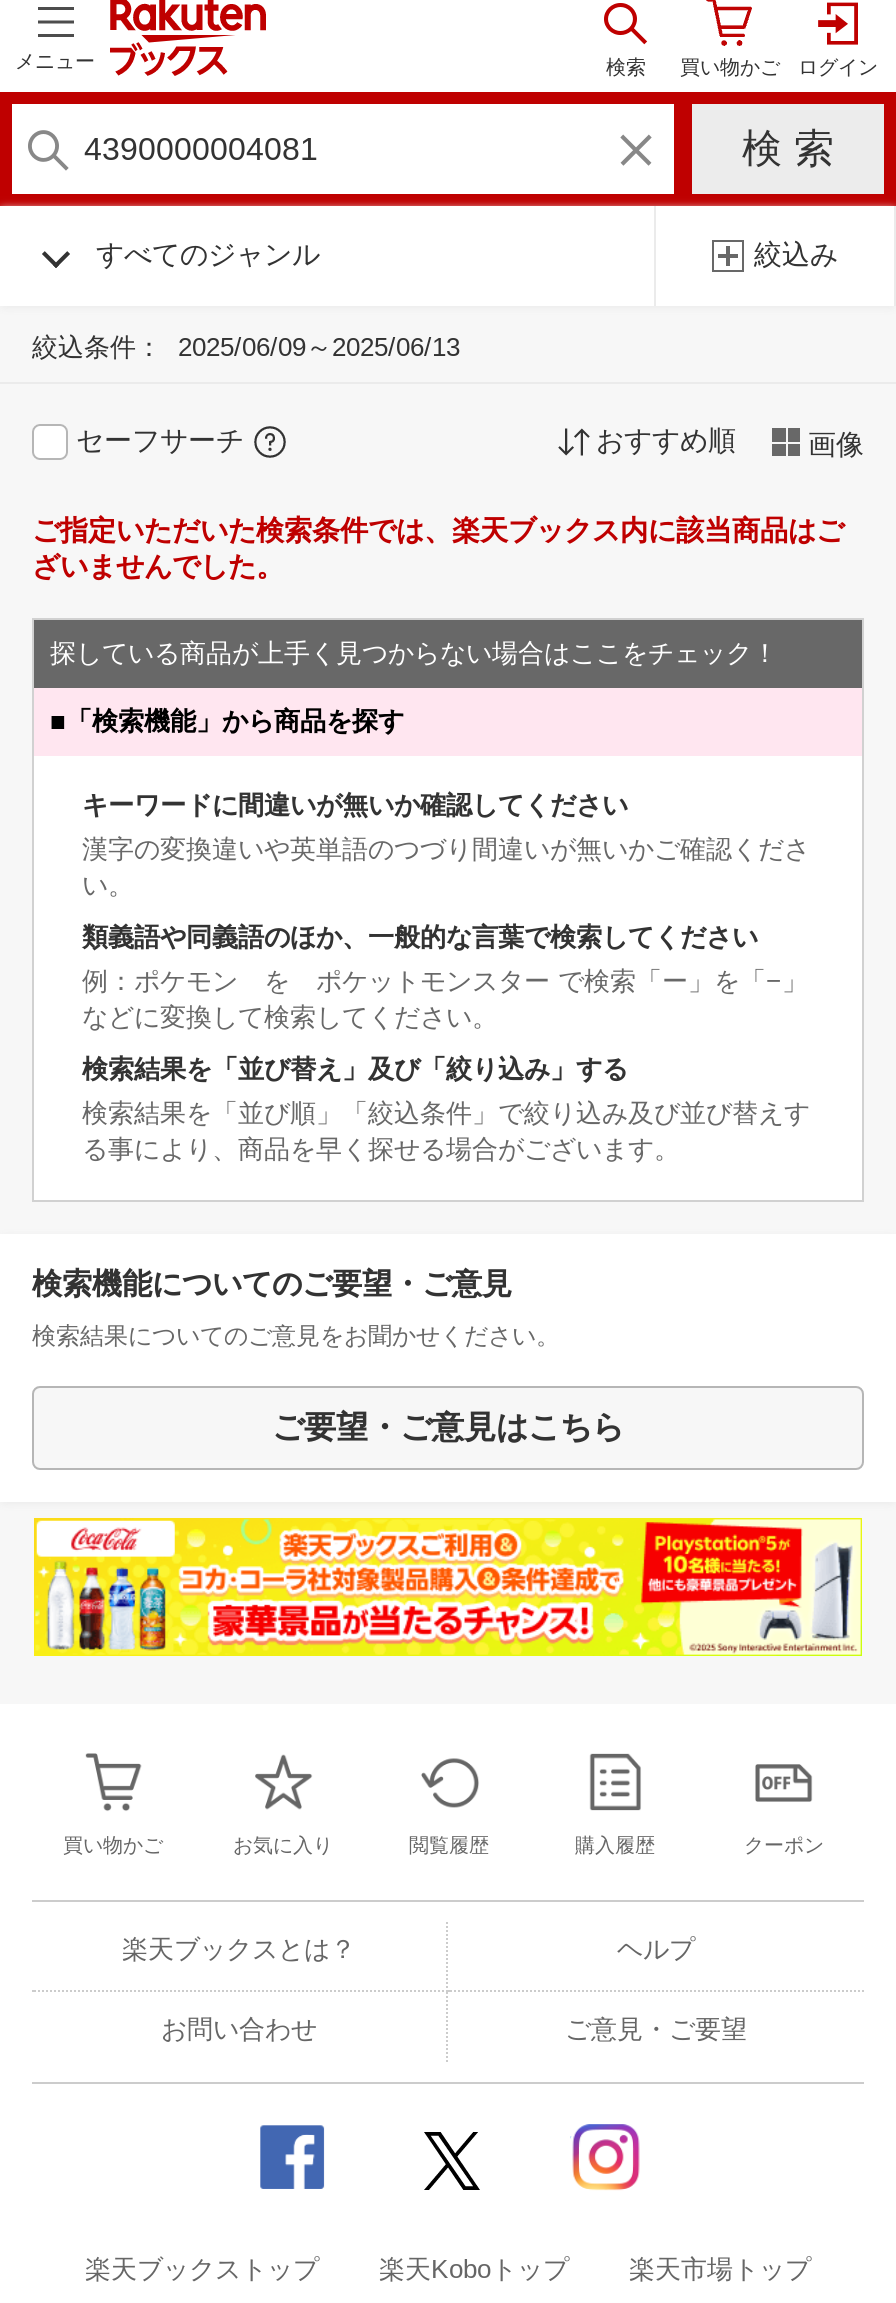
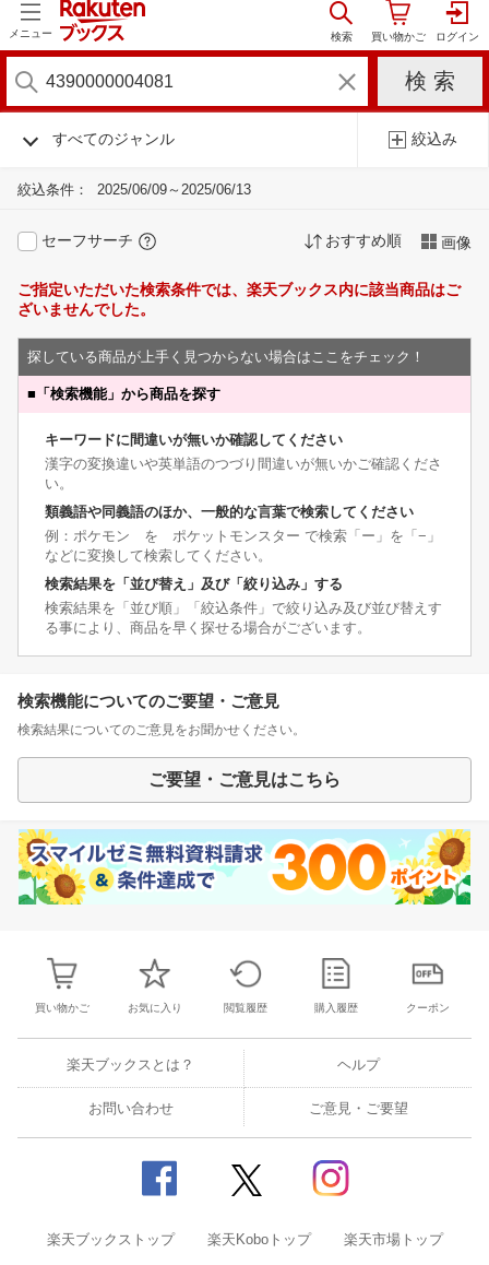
[32,1516,864,1658] [image] -> [17,829,472,906] [image]

